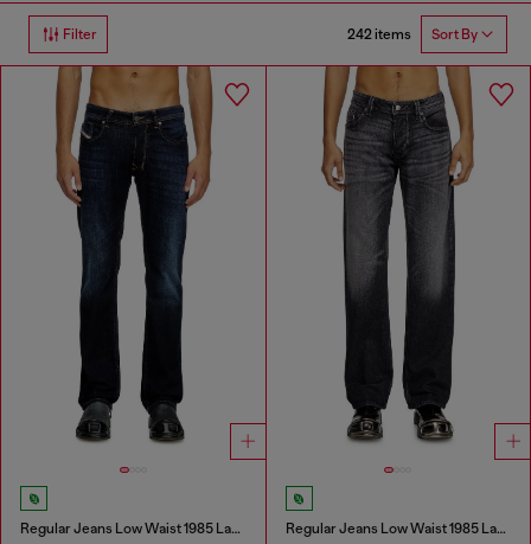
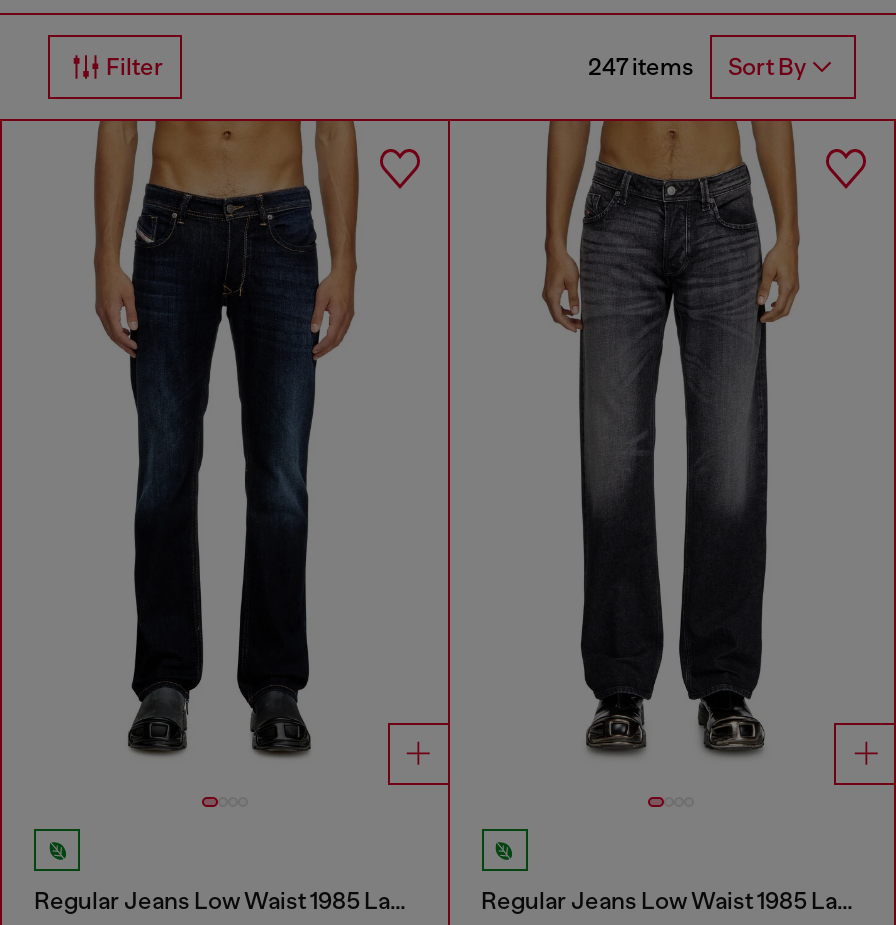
[347,26,478,43] 242 items Sort By -> [588,53,806,82] 247 items Sort By

